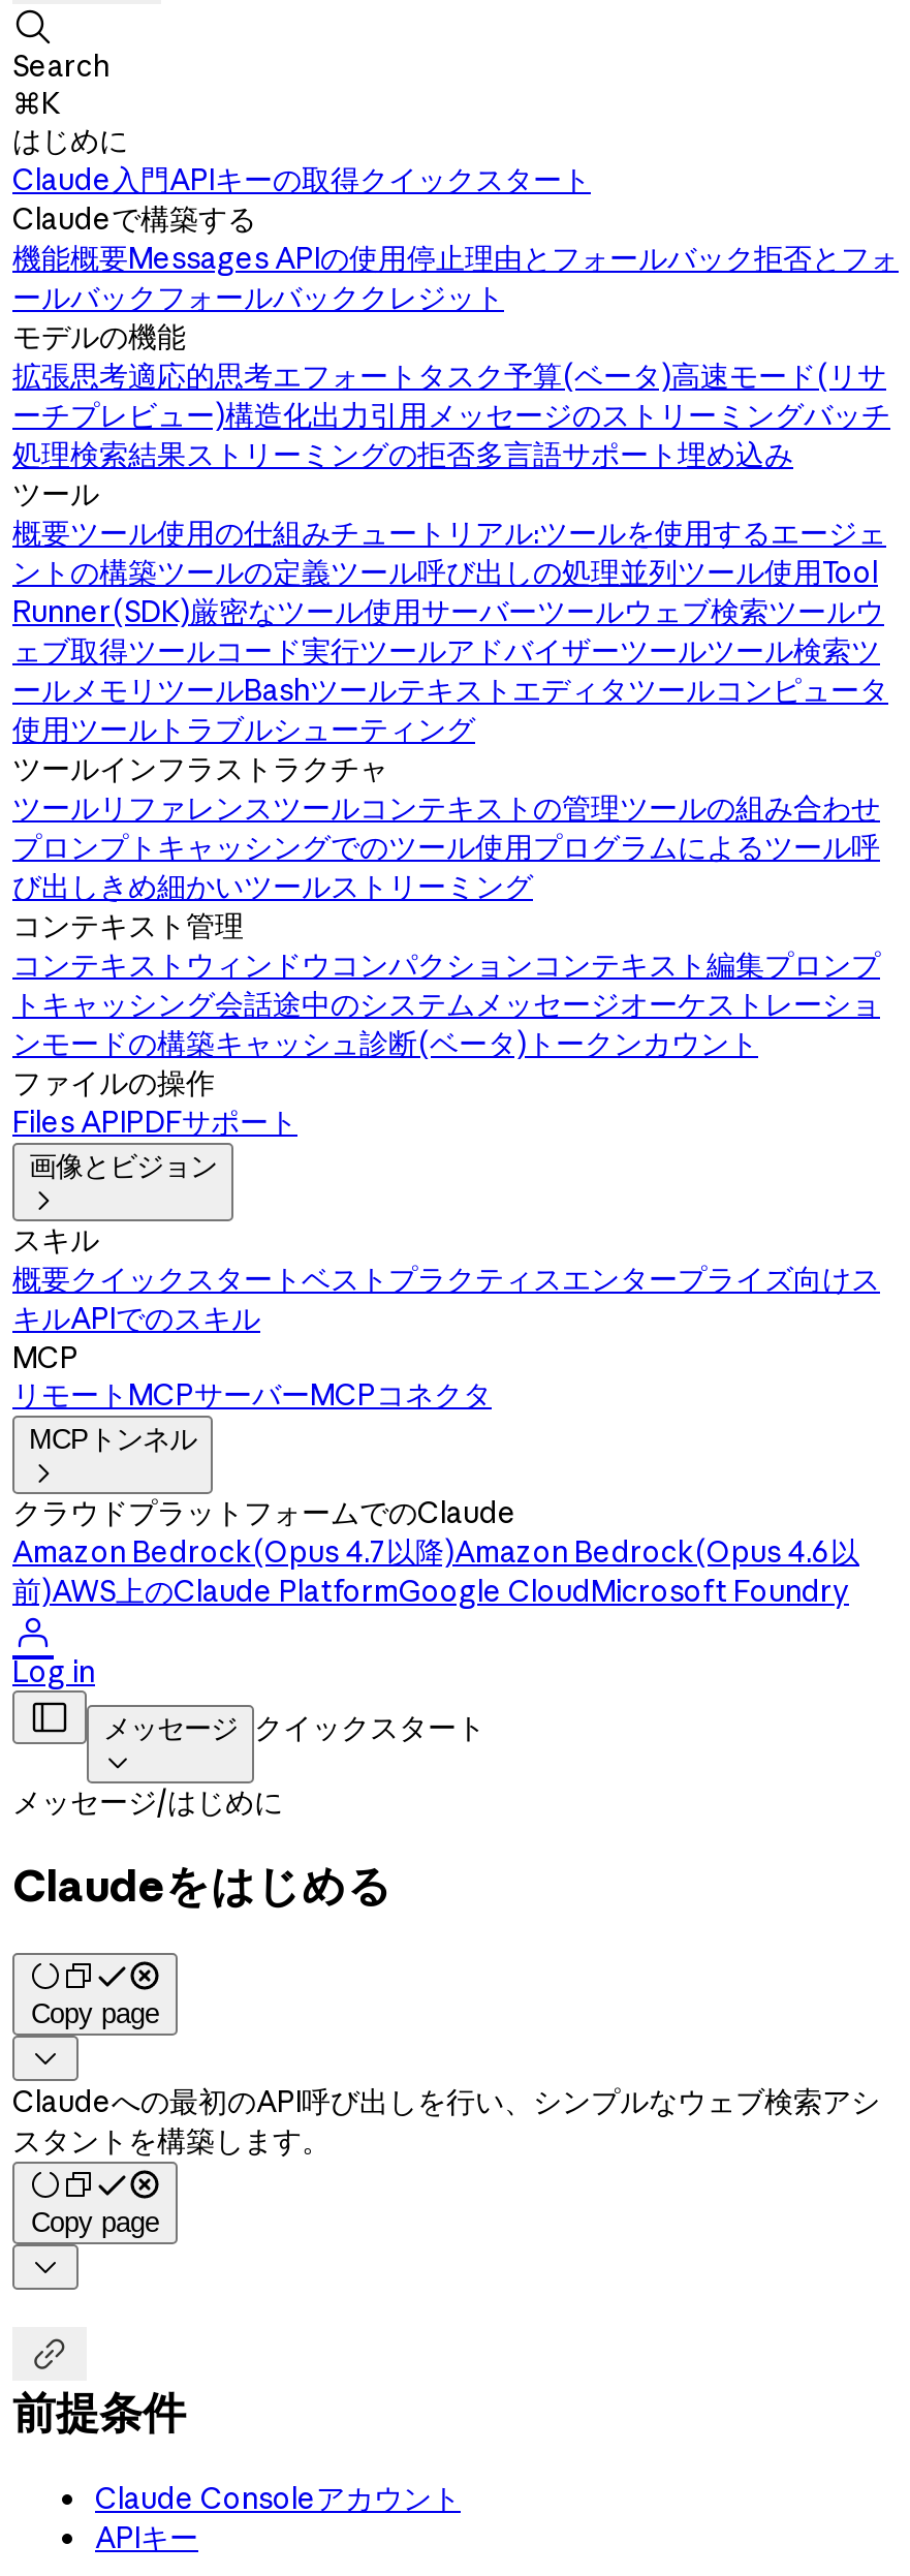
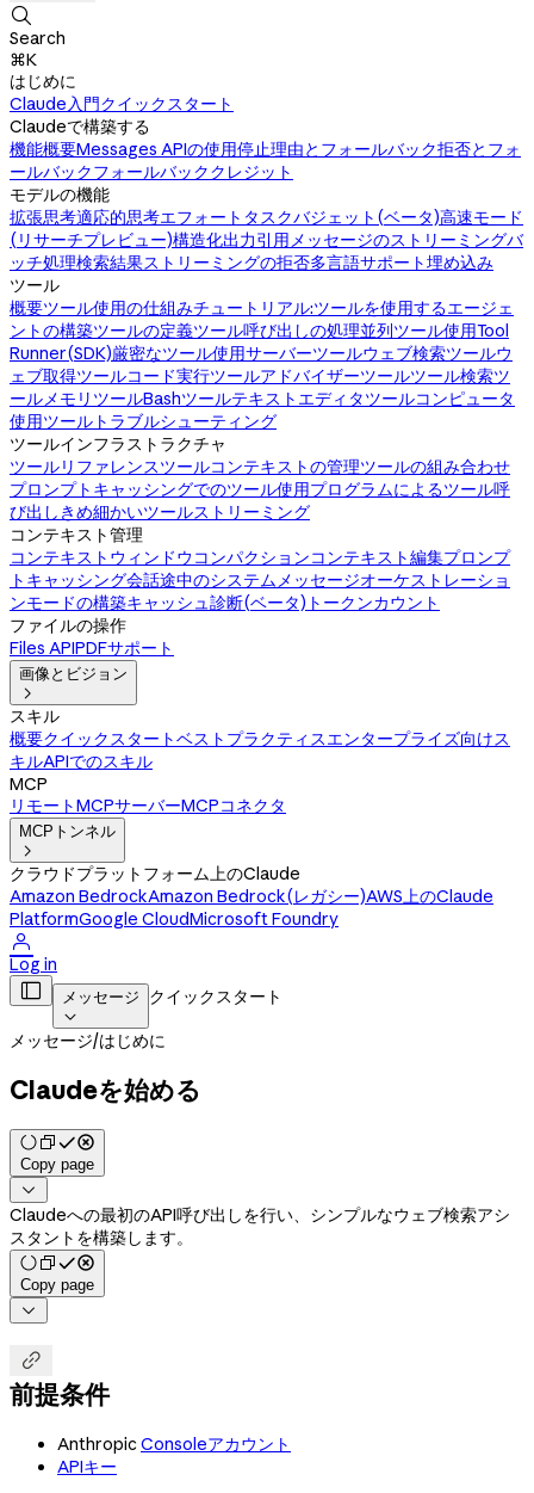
[12,161,591,198] Claude入門APIキーの取得クイックスタート -> [10,93,234,115] Claude入門クイックスタート
[12,358,890,473] 拡張思考適応的思考エフォートタスク予算(ベータ)高速モード(リサ | ーチプレビュー)構造化出力引用メッセージのストリーミングバッチ | 処理検索結果ストリーミングの拒否多言語サポート埋め込み -> [10,206,523,273] 拡張思考適応的思考エフォートタスクバジェット(ベータ)高速モード | (リサーチプレビュー)構造化出力引用メッセージのストリーミングバ | ッチ処理検索結果ストリーミングの拒否多言語サポート埋め込み
[12,1494,859,1610] クラウドプラットフォームでのClaude | Amazon Bedrock(Opus 4.7以降)Amazon Bedrock(Opus 4.6以 | 前)AWS上のClaude PlatformGoogle CloudMicrosoft Foundry -> [10,863,493,930] クラウドプラットフォーム上のClaude | Amazon BedrockAmazon Bedrock(レガシー)AWS上のClaude | PlatformGoogle CloudMicrosoft Foundry
[12,1859,393,1912] Claudeをはじめる -> [10,1075,201,1106] Claudeを始める
[95,2479,461,2516] Claude Consoleアカウント -> [57,1433,291,1454] Anthropic Consoleアカウント

